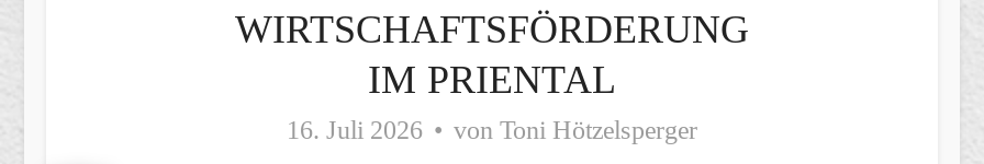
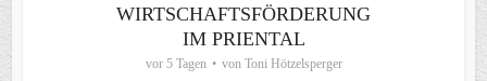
[287,114,697,145] 16. Juli 2026 von Toni Hötzelsperger -> [145,56,342,71] vor 5 Tagen von Toni Hötzelsperger

